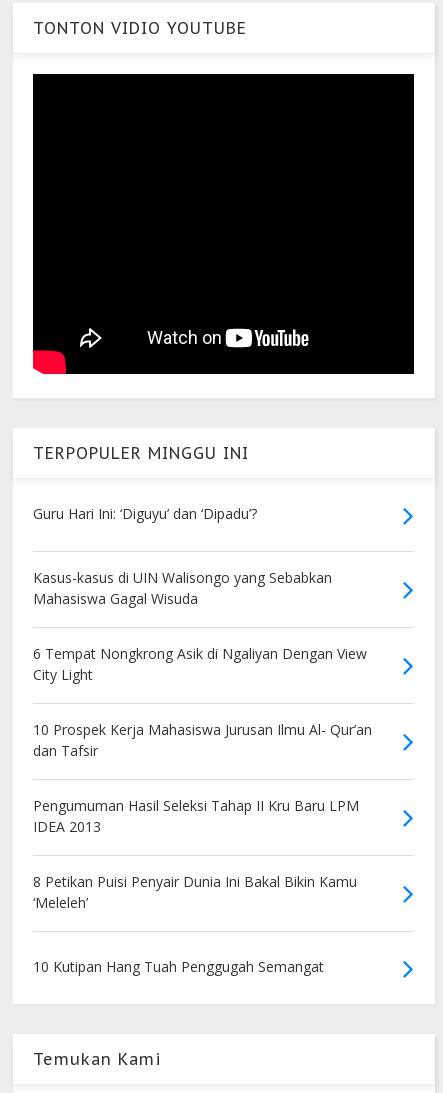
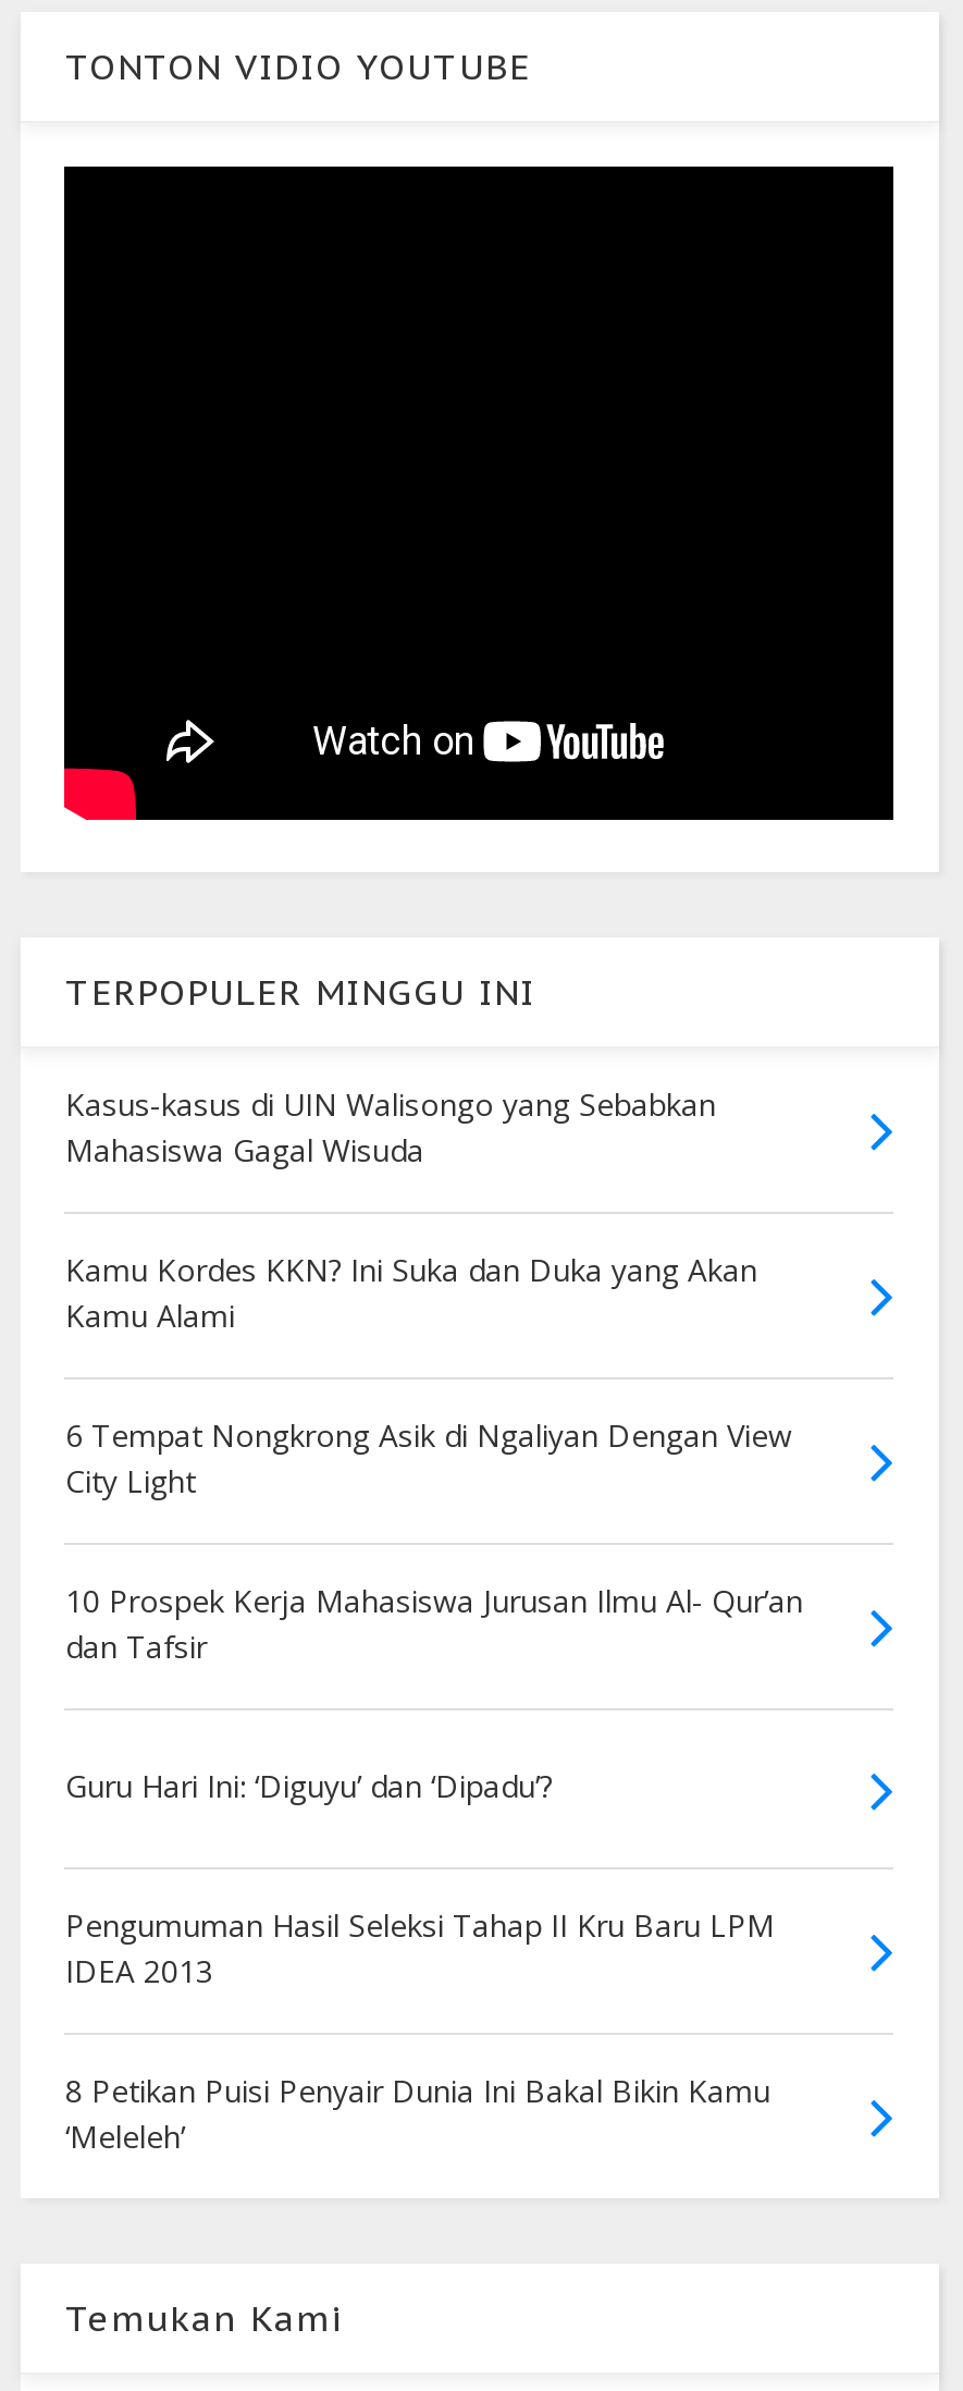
moved [33,504,257,523] -> [65,1766,553,1807]: Guru Hari Ini: ‘Diguyu’ dan ‘Dipadu’?
moved [33,568,332,608] -> [65,1084,716,1171]: Kasus-kasus di UIN Walisongo yang Sebabkan | Mahasiswa Gagal Wisuda
none -> [65,1250,757,1337] Kamu Kordes KKN? Ini Suka dan Duka yang Akan | Kamu Alami
moved [33,796,359,912] -> [65,1905,775,2158]: Pengumuman Hasil Seleksi Tahap II Kru Baru LPM | IDEA 2013 | 8 Petikan Puisi Penyair Dunia Ini Bakal Bikin Kamu | ‘Meleleh’
[33,957,324,976] 10 Kutipan Hang Tuah Penggugah Semangat -> none

